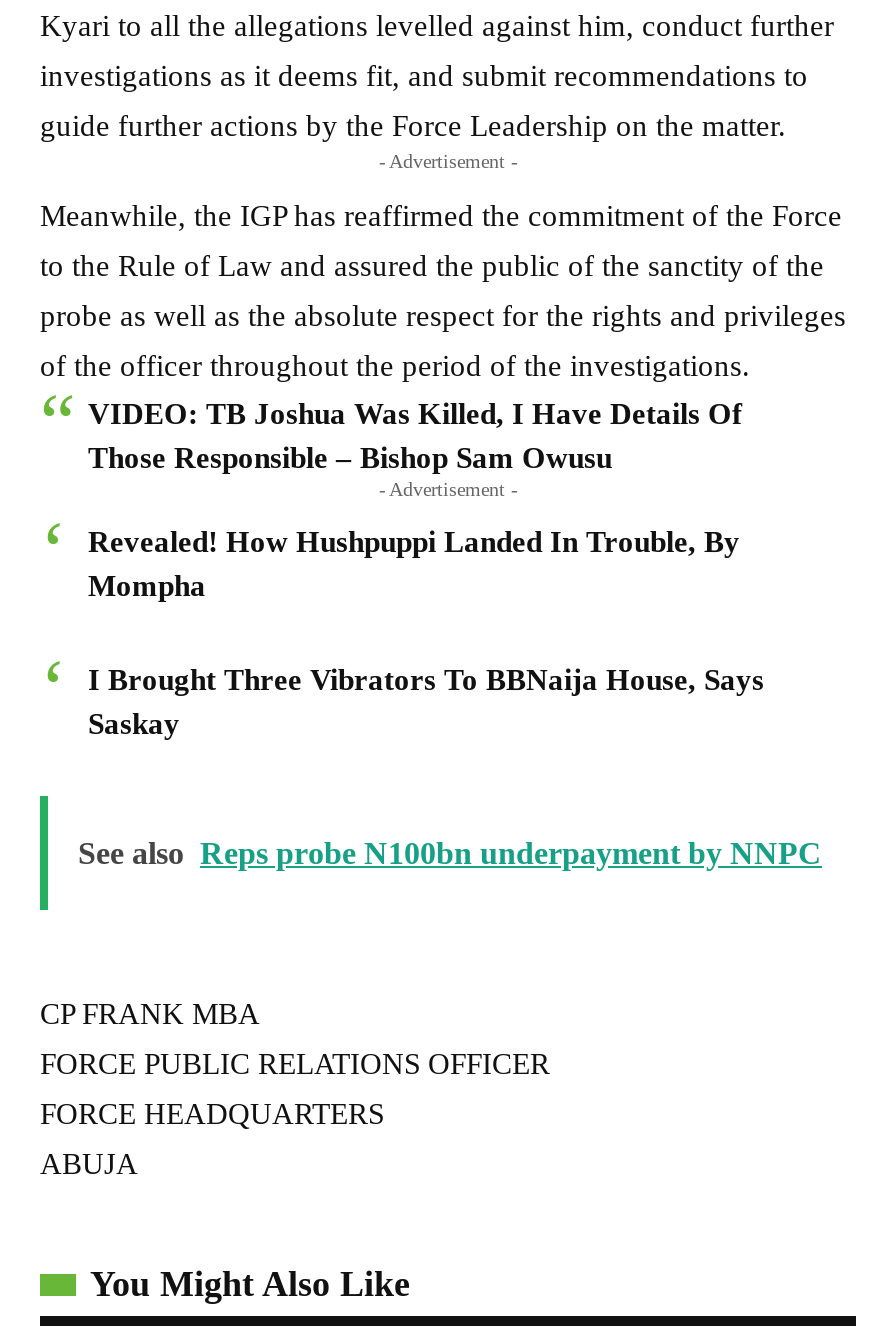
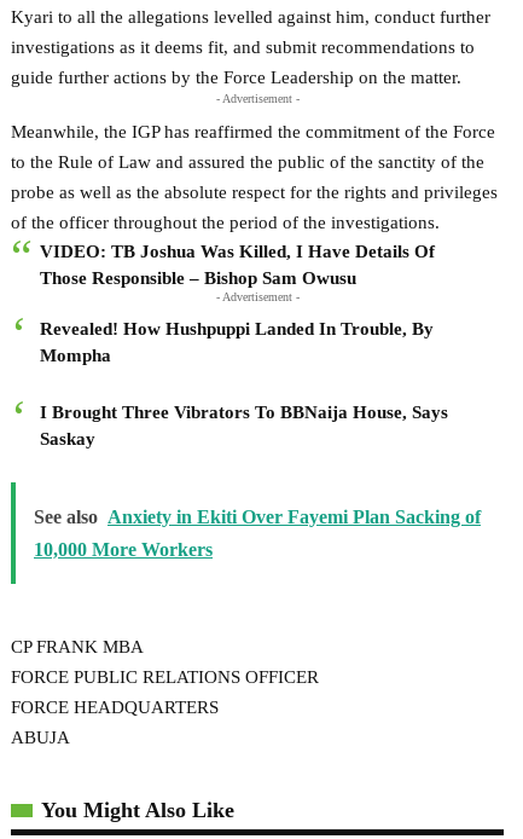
[78,835,822,869] See also Reps probe N100bn underpayment by NNPC -> [34,506,481,559] See also Anxiety in Ekiti Over Fayemi Plan Sacking of | 10,000 More Workers

